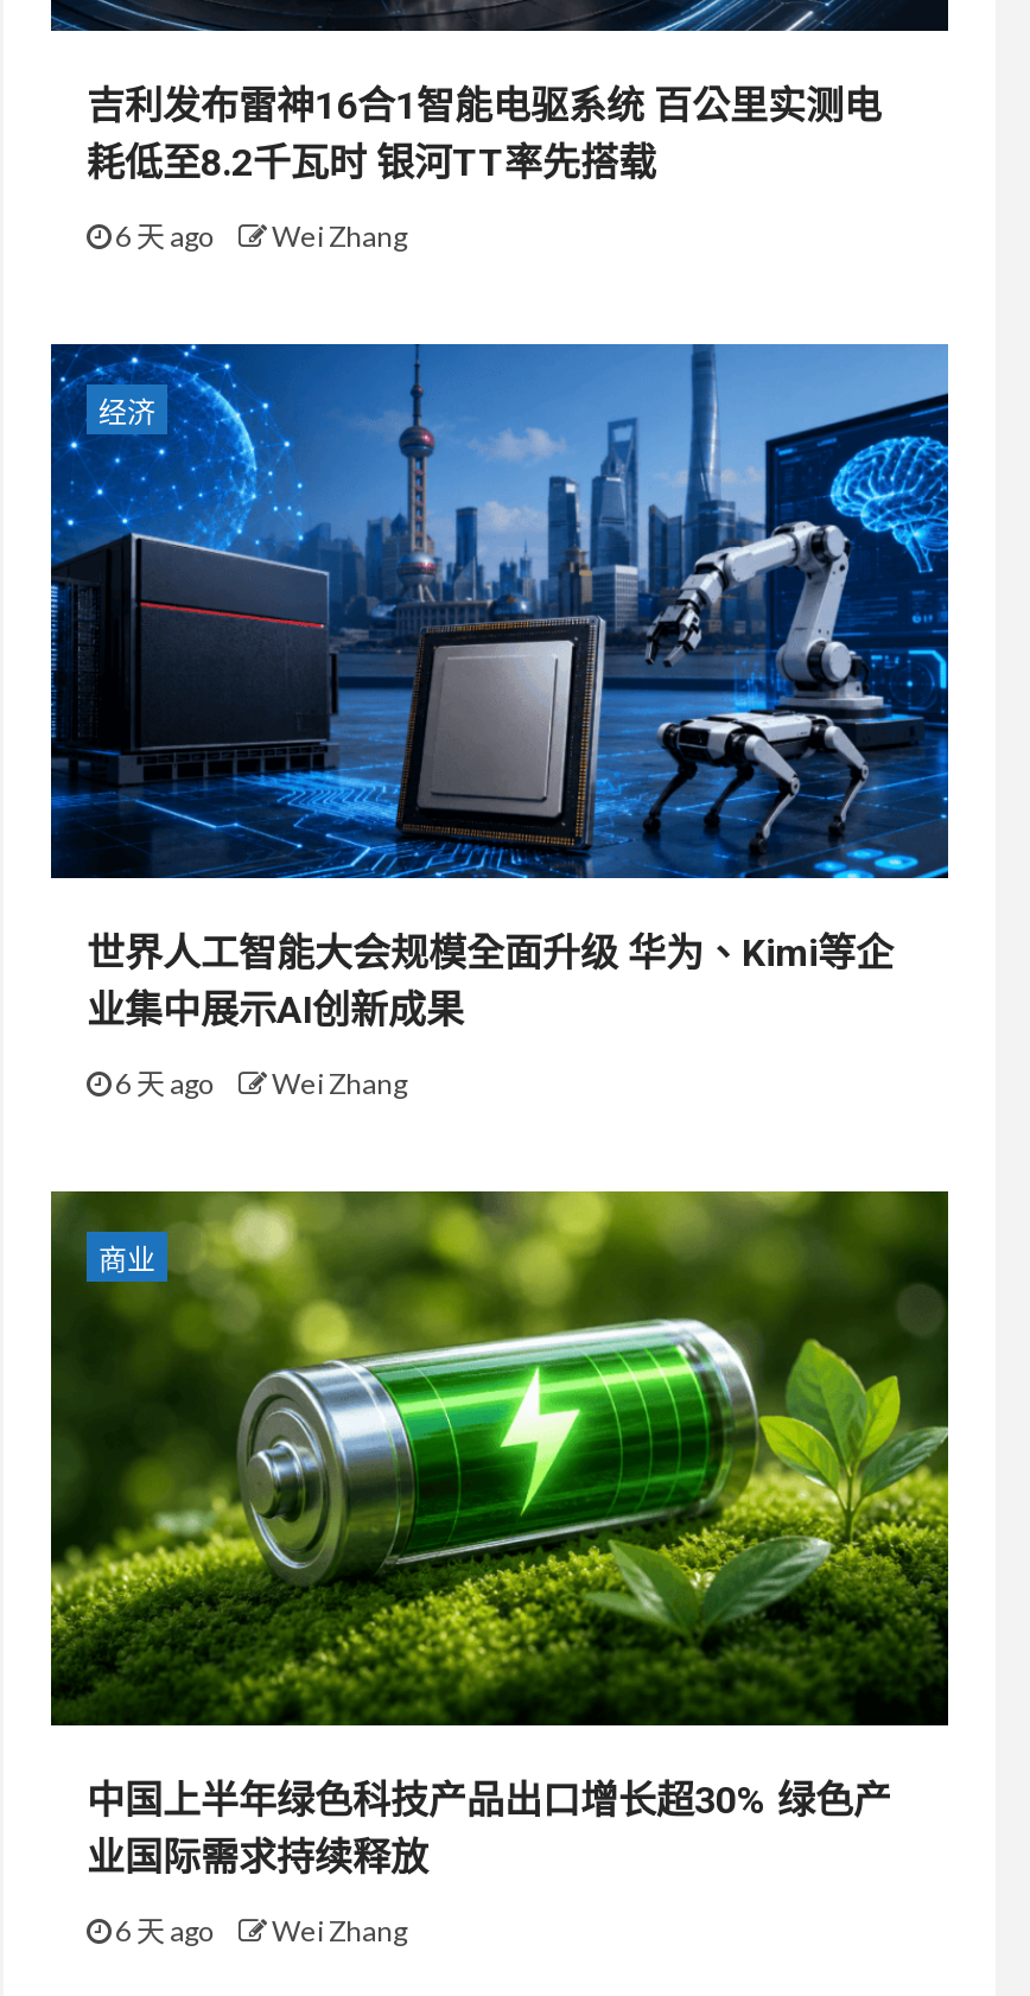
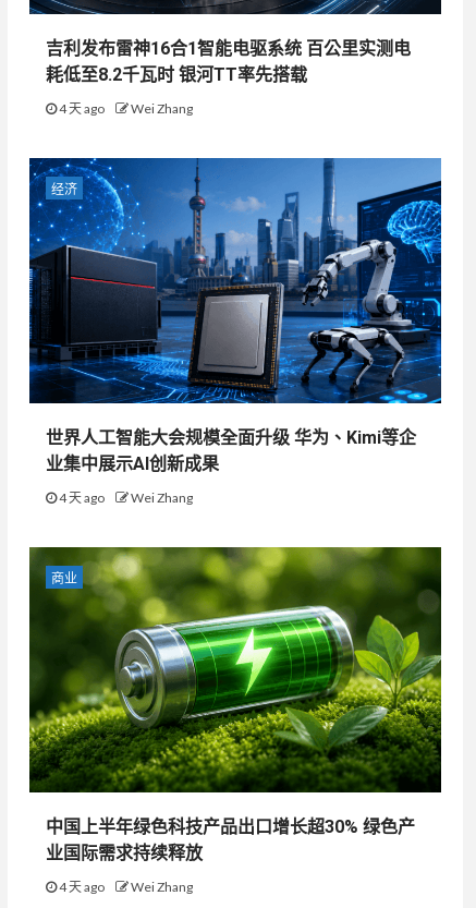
[110,219,407,255] 6 天 ago Wei Zhang -> [57,101,193,117] 4 天 ago Wei Zhang
[110,1066,407,1102] 6 天 ago Wei Zhang -> [57,490,193,506] 4 天 ago Wei Zhang
[110,1914,407,1949] 6 天 ago Wei Zhang -> [57,879,193,895] 4 天 ago Wei Zhang

